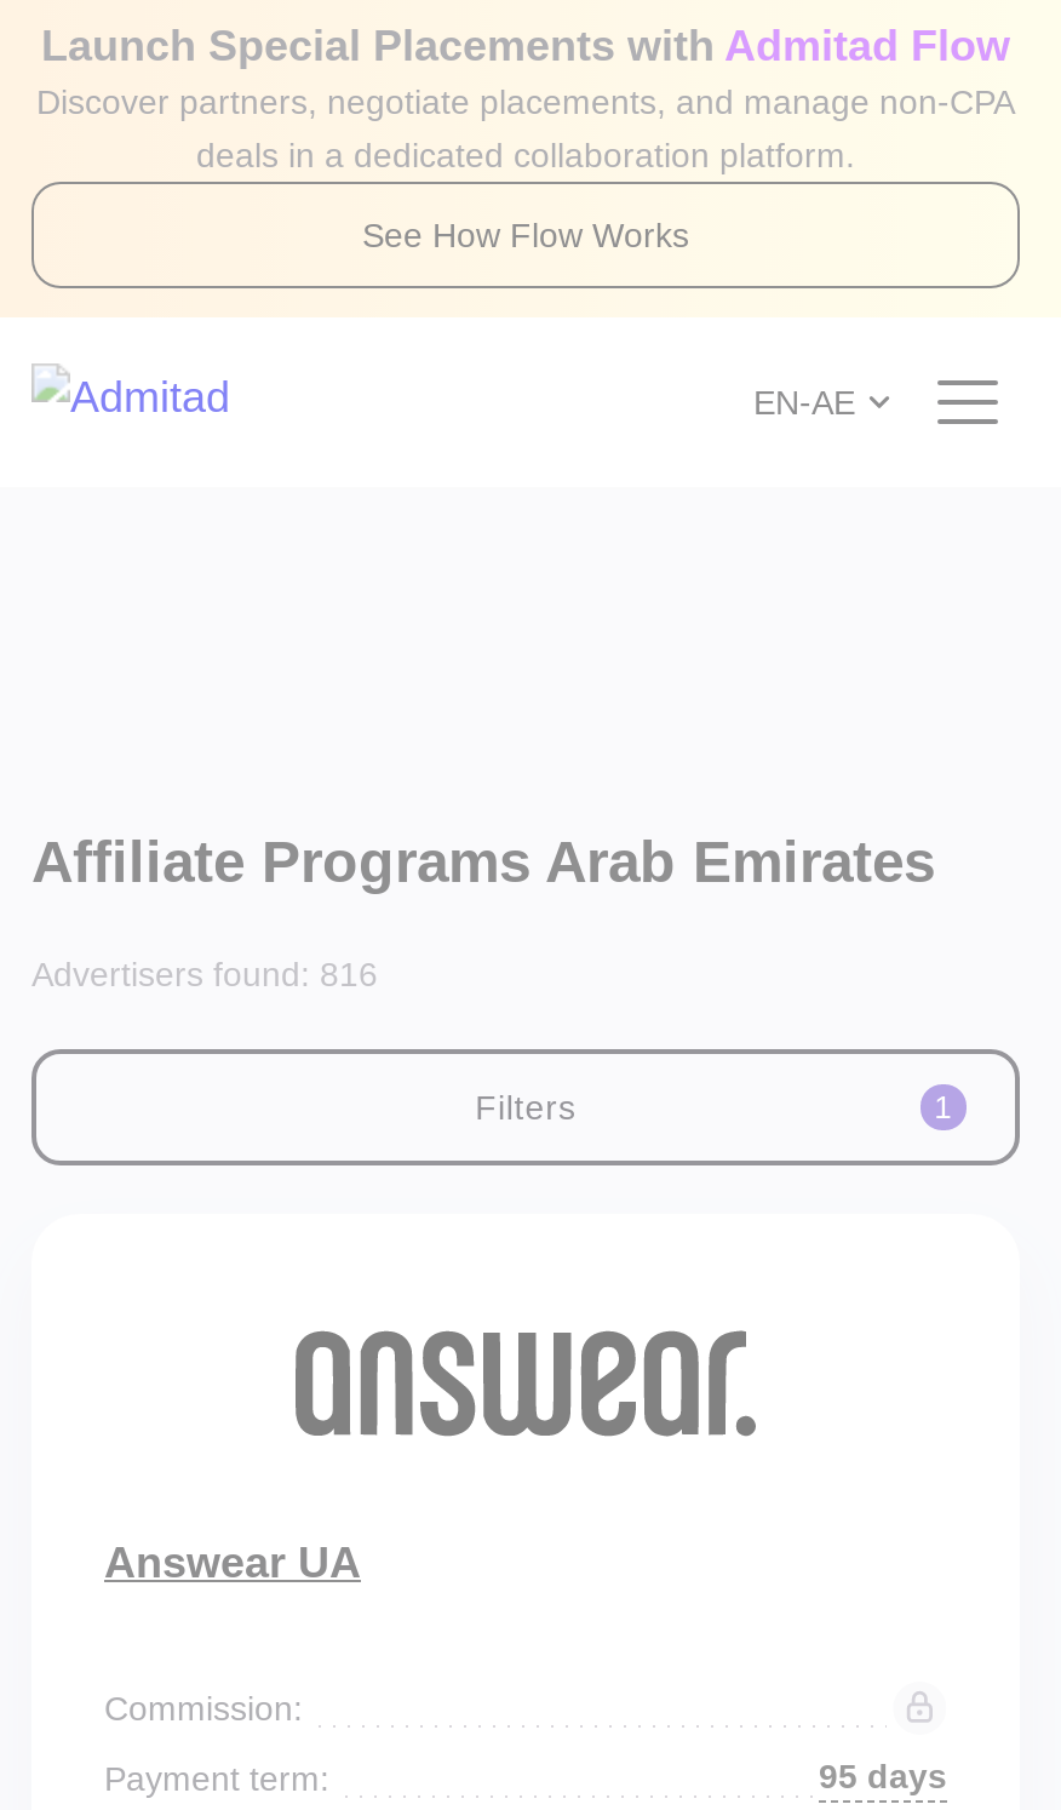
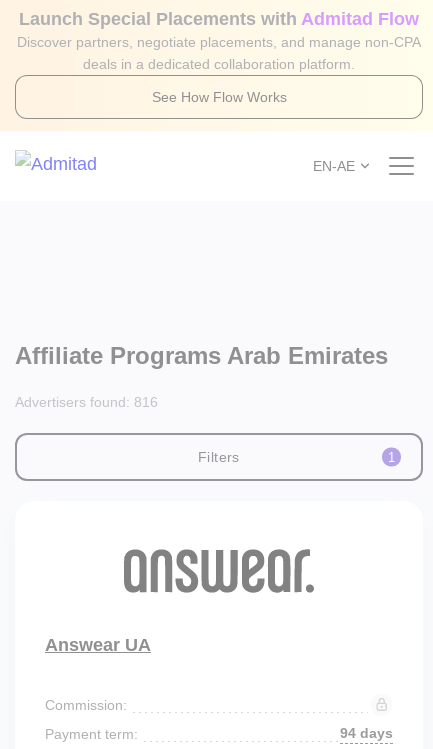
[819,1757,947,1795] 95 days -> [340,725,393,741] 94 days

